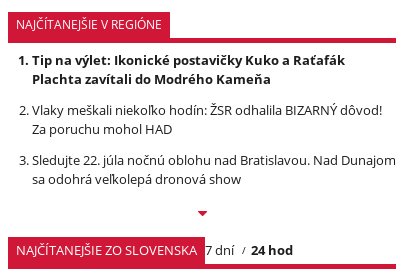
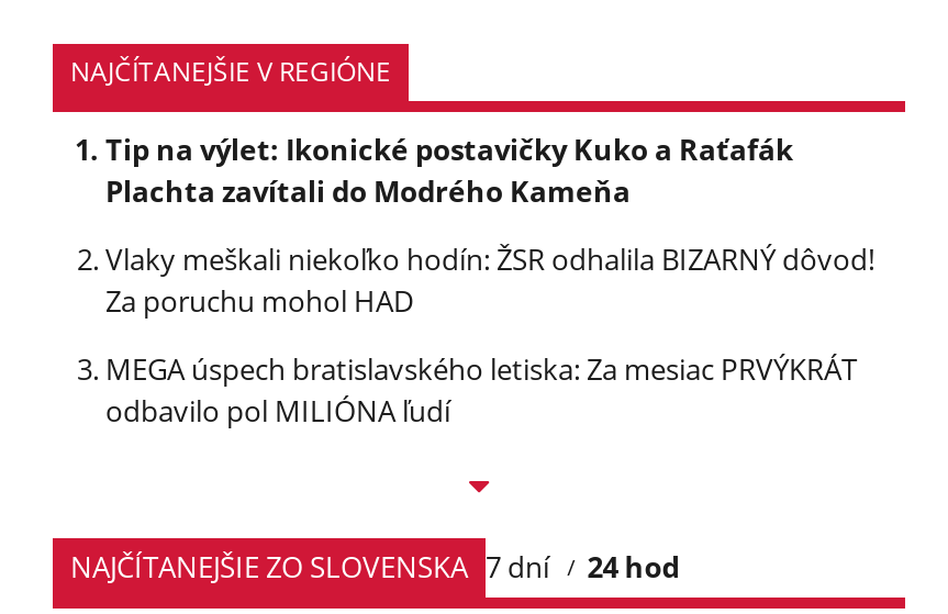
[32,151,396,188] Sledujte 22. júla nočnú oblohu nad Bratislavou. Nad Dunajom | sa odohrá veľkolepá dronová show -> [105,348,857,430] MEGA úspech bratislavského letiska: Za mesiac PRVÝKRÁT | odbavilo pol MILIÓNA ľudí

